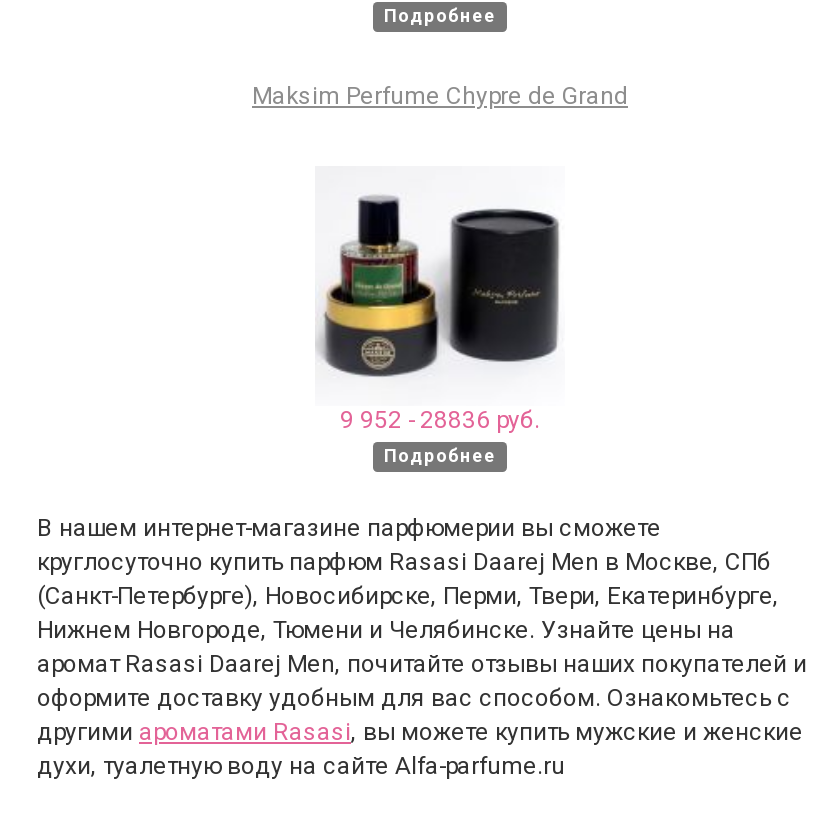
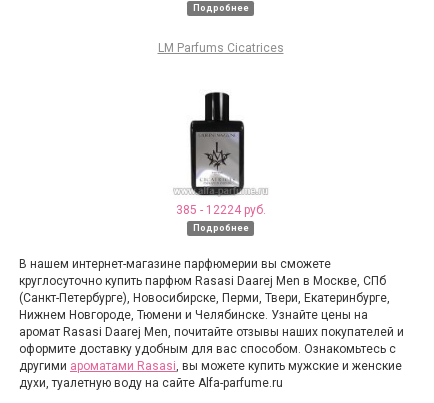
[252,82,628,110] Maksim Perfume Chypre de Grand -> [157,41,283,55] LM Parfums Cicatrices
[315,184,561,434] [image] | 9 952 - 28836 руб. -> [159,91,280,217] [image] | 385 - 12224 руб.

